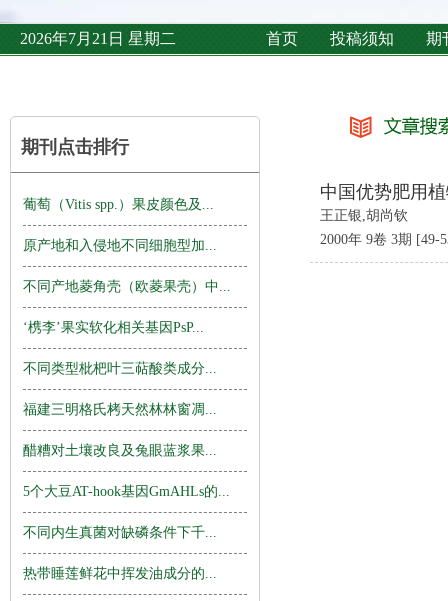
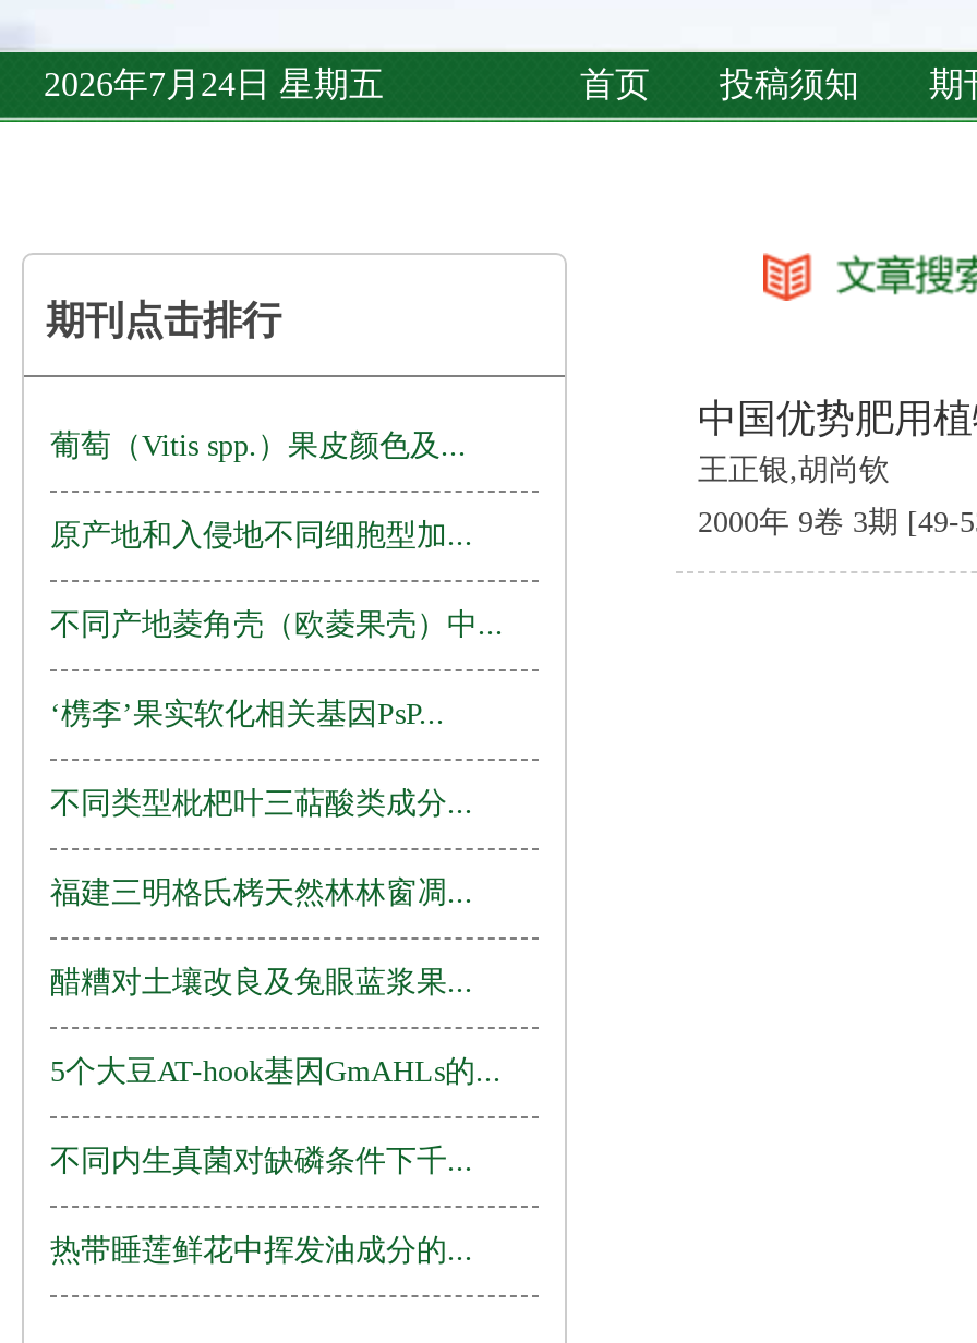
[20,30,176,47] 2026年7月21日 星期二 -> [44,65,384,102] 2026年7月24日 星期五

